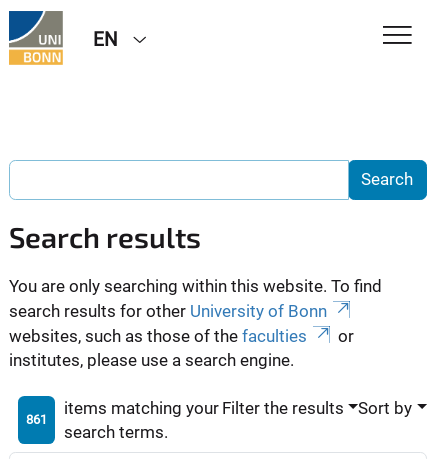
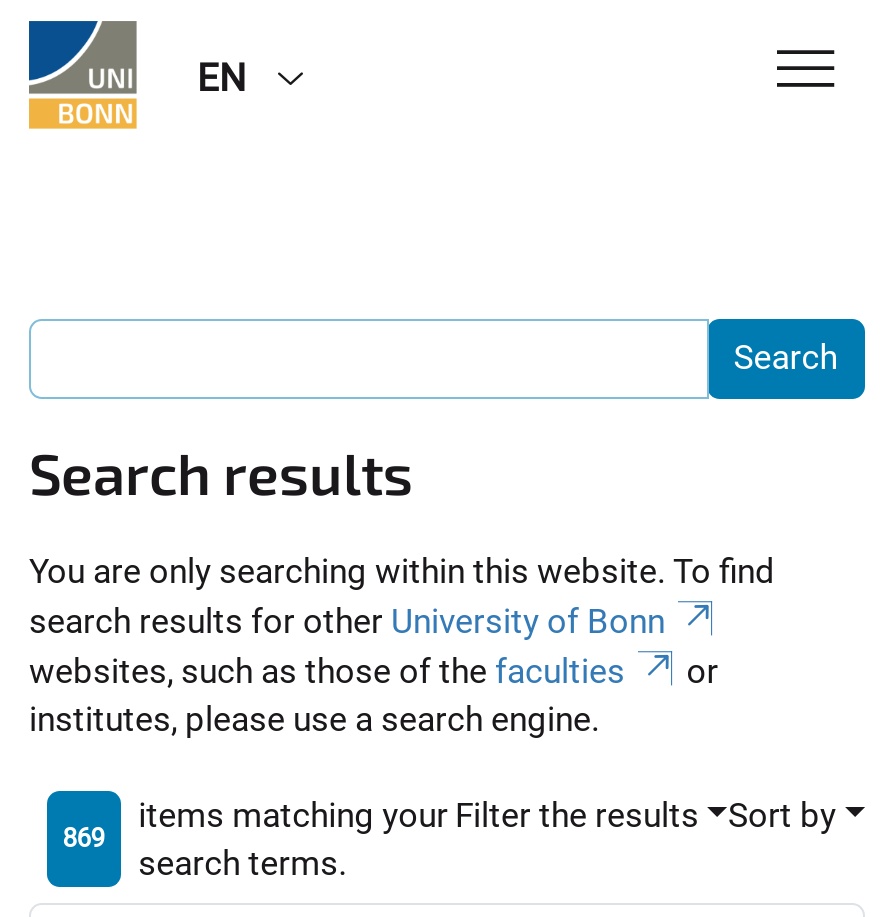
[26,412,47,427] 861 -> [63,823,105,853] 869

